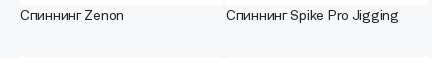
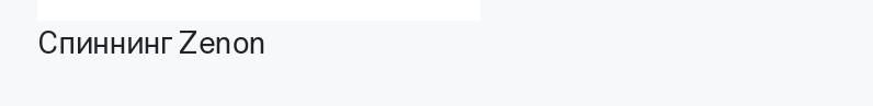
[226,9,399,23] Спиннинг Spike Pro Jigging -> none

